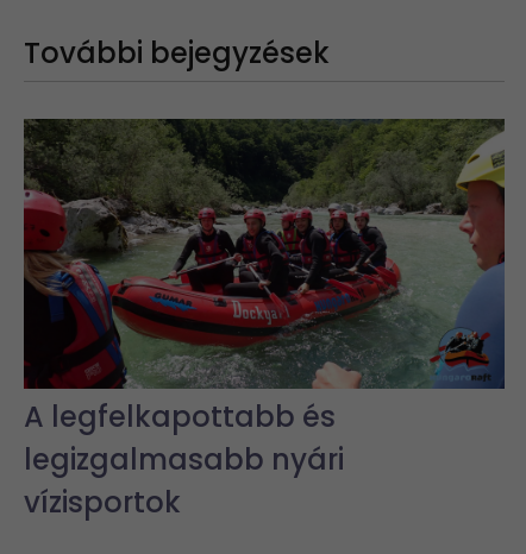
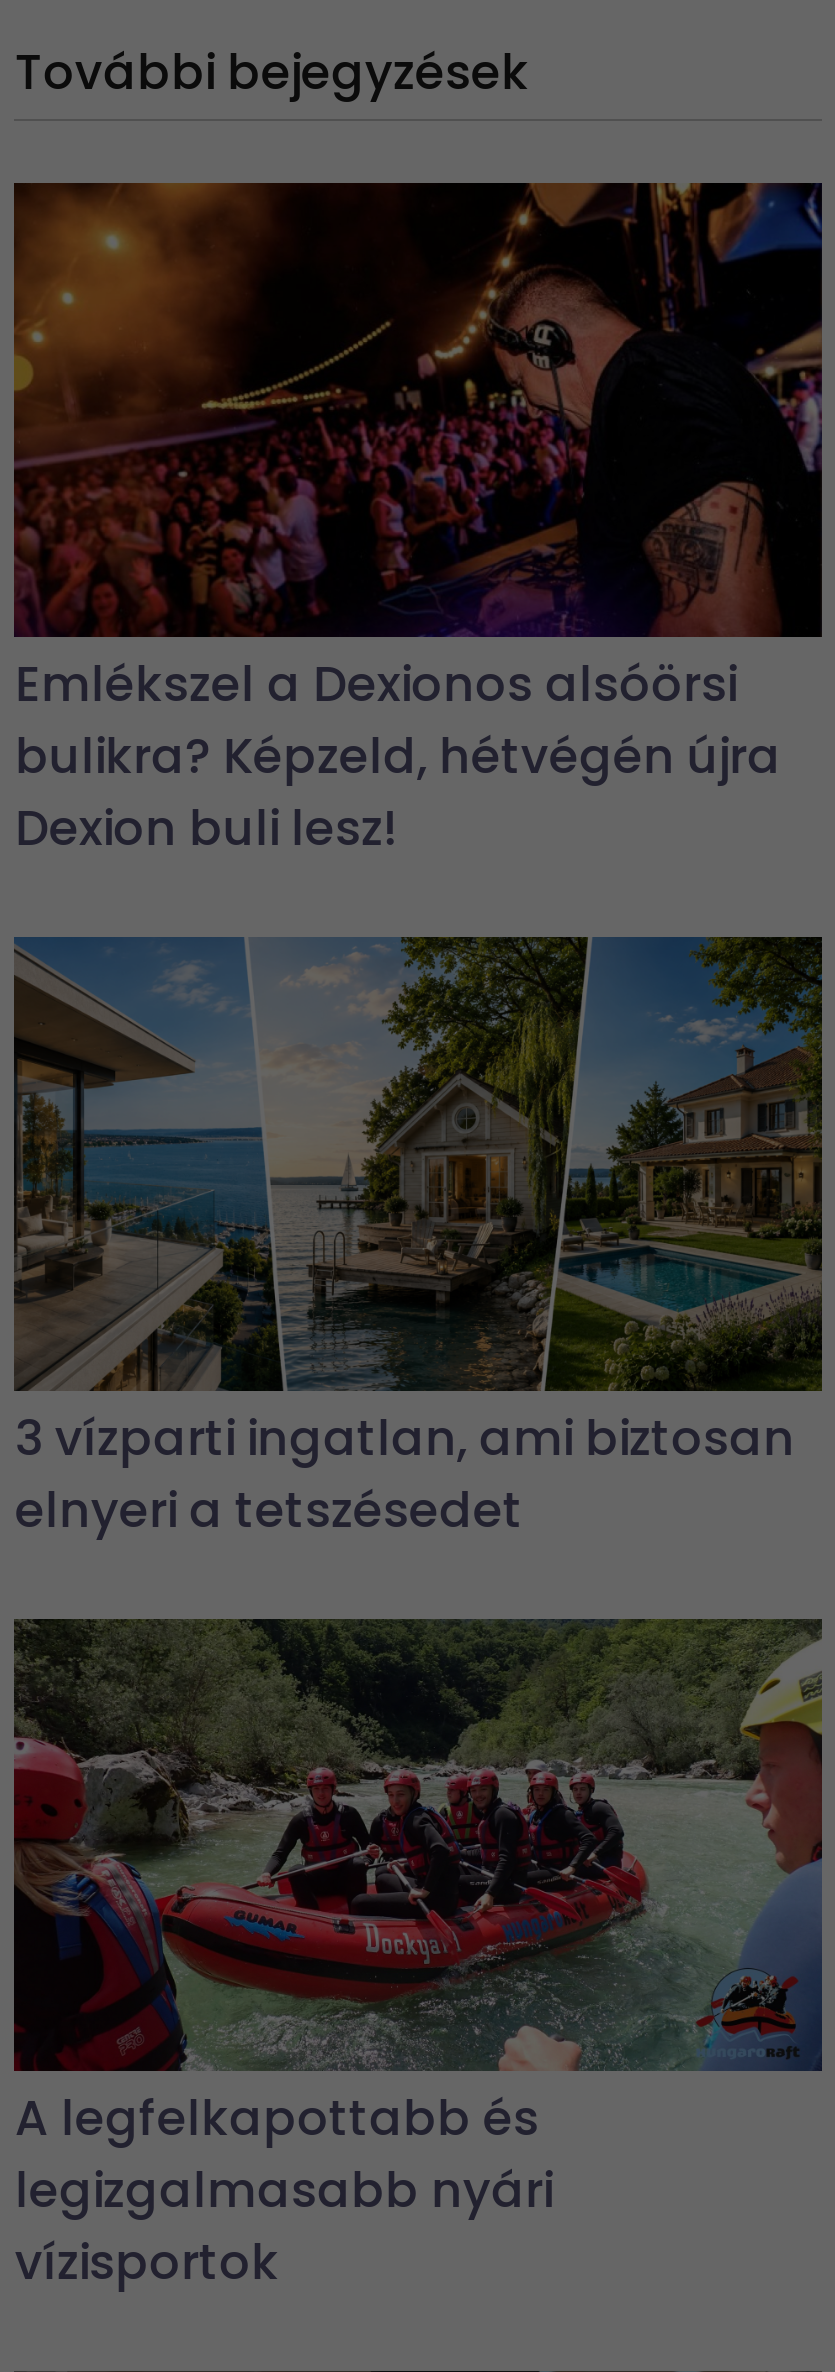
none -> [12,181,824,861] [image] | Emlékszel a Dexionos alsóörsi | bulikra? Képzeld, hétvégén újra | Dexion buli lesz!
none -> [12,935,824,1542] [image] | 3 vízparti ingatlan, ami biztosan | elnyeri a tetszésedet

